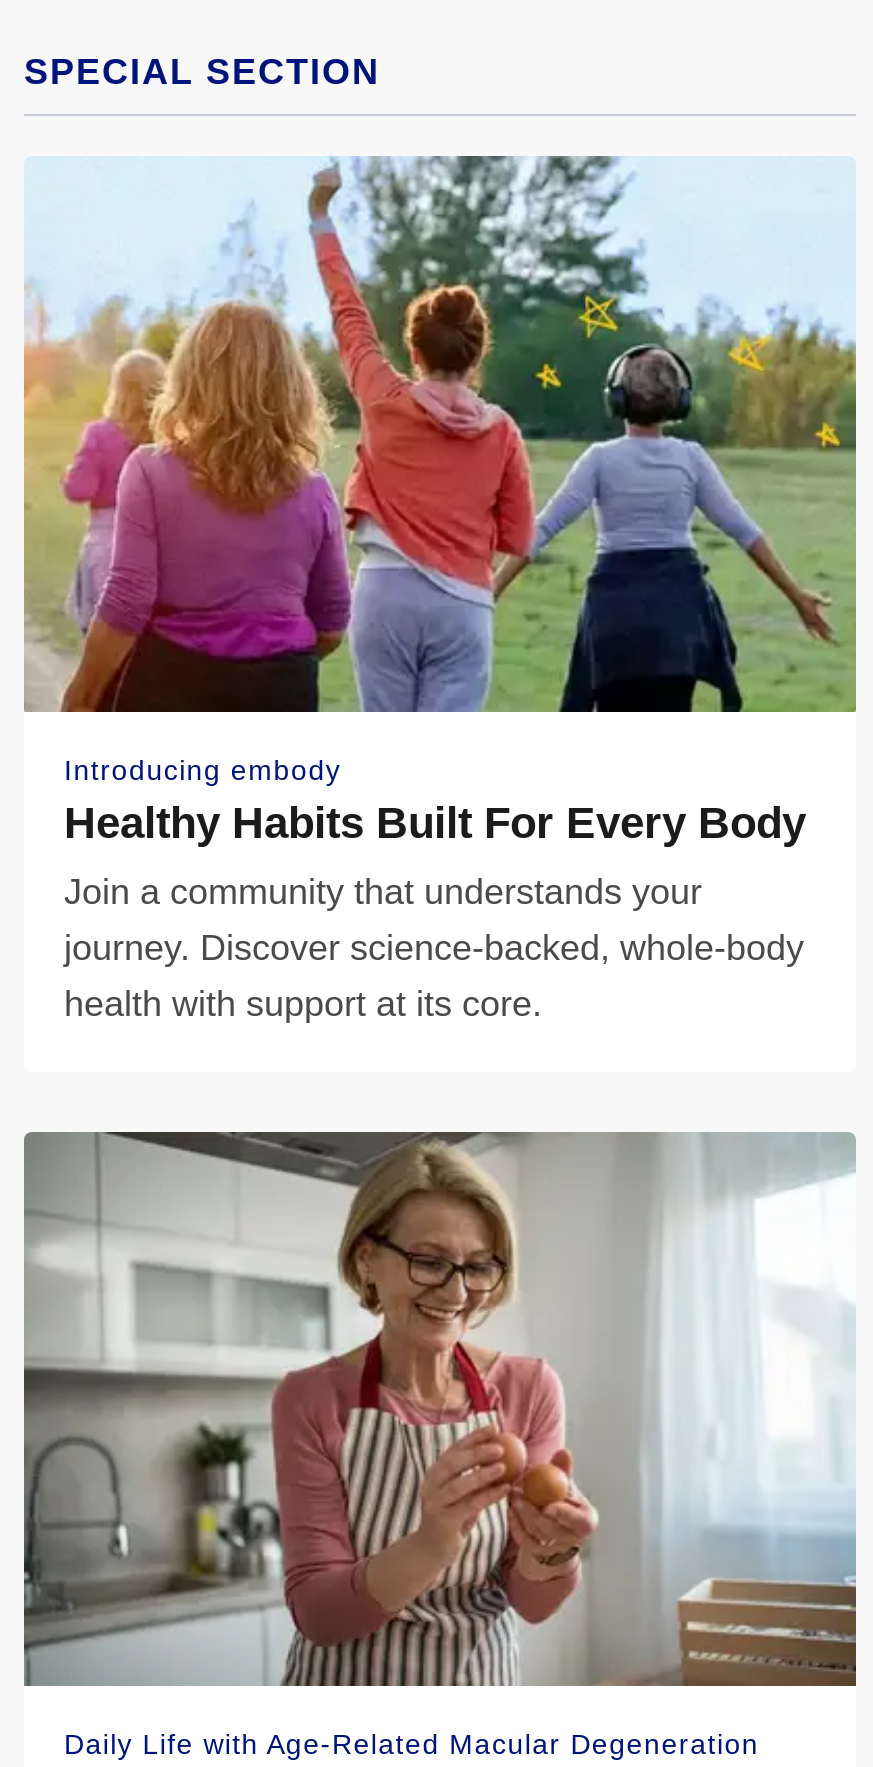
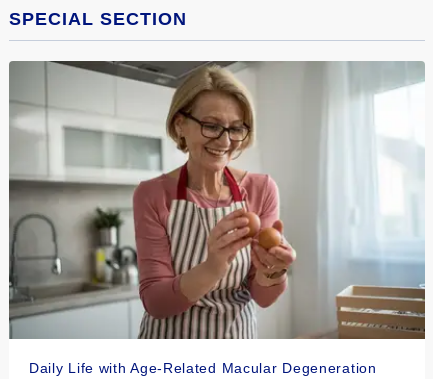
[22,156,858,1023] [image] | Introducing embody | Healthy Habits Built For Every Body | Join a community that understands your | journey. Discover science-backed, whole-body | health with support at its core. -> none

